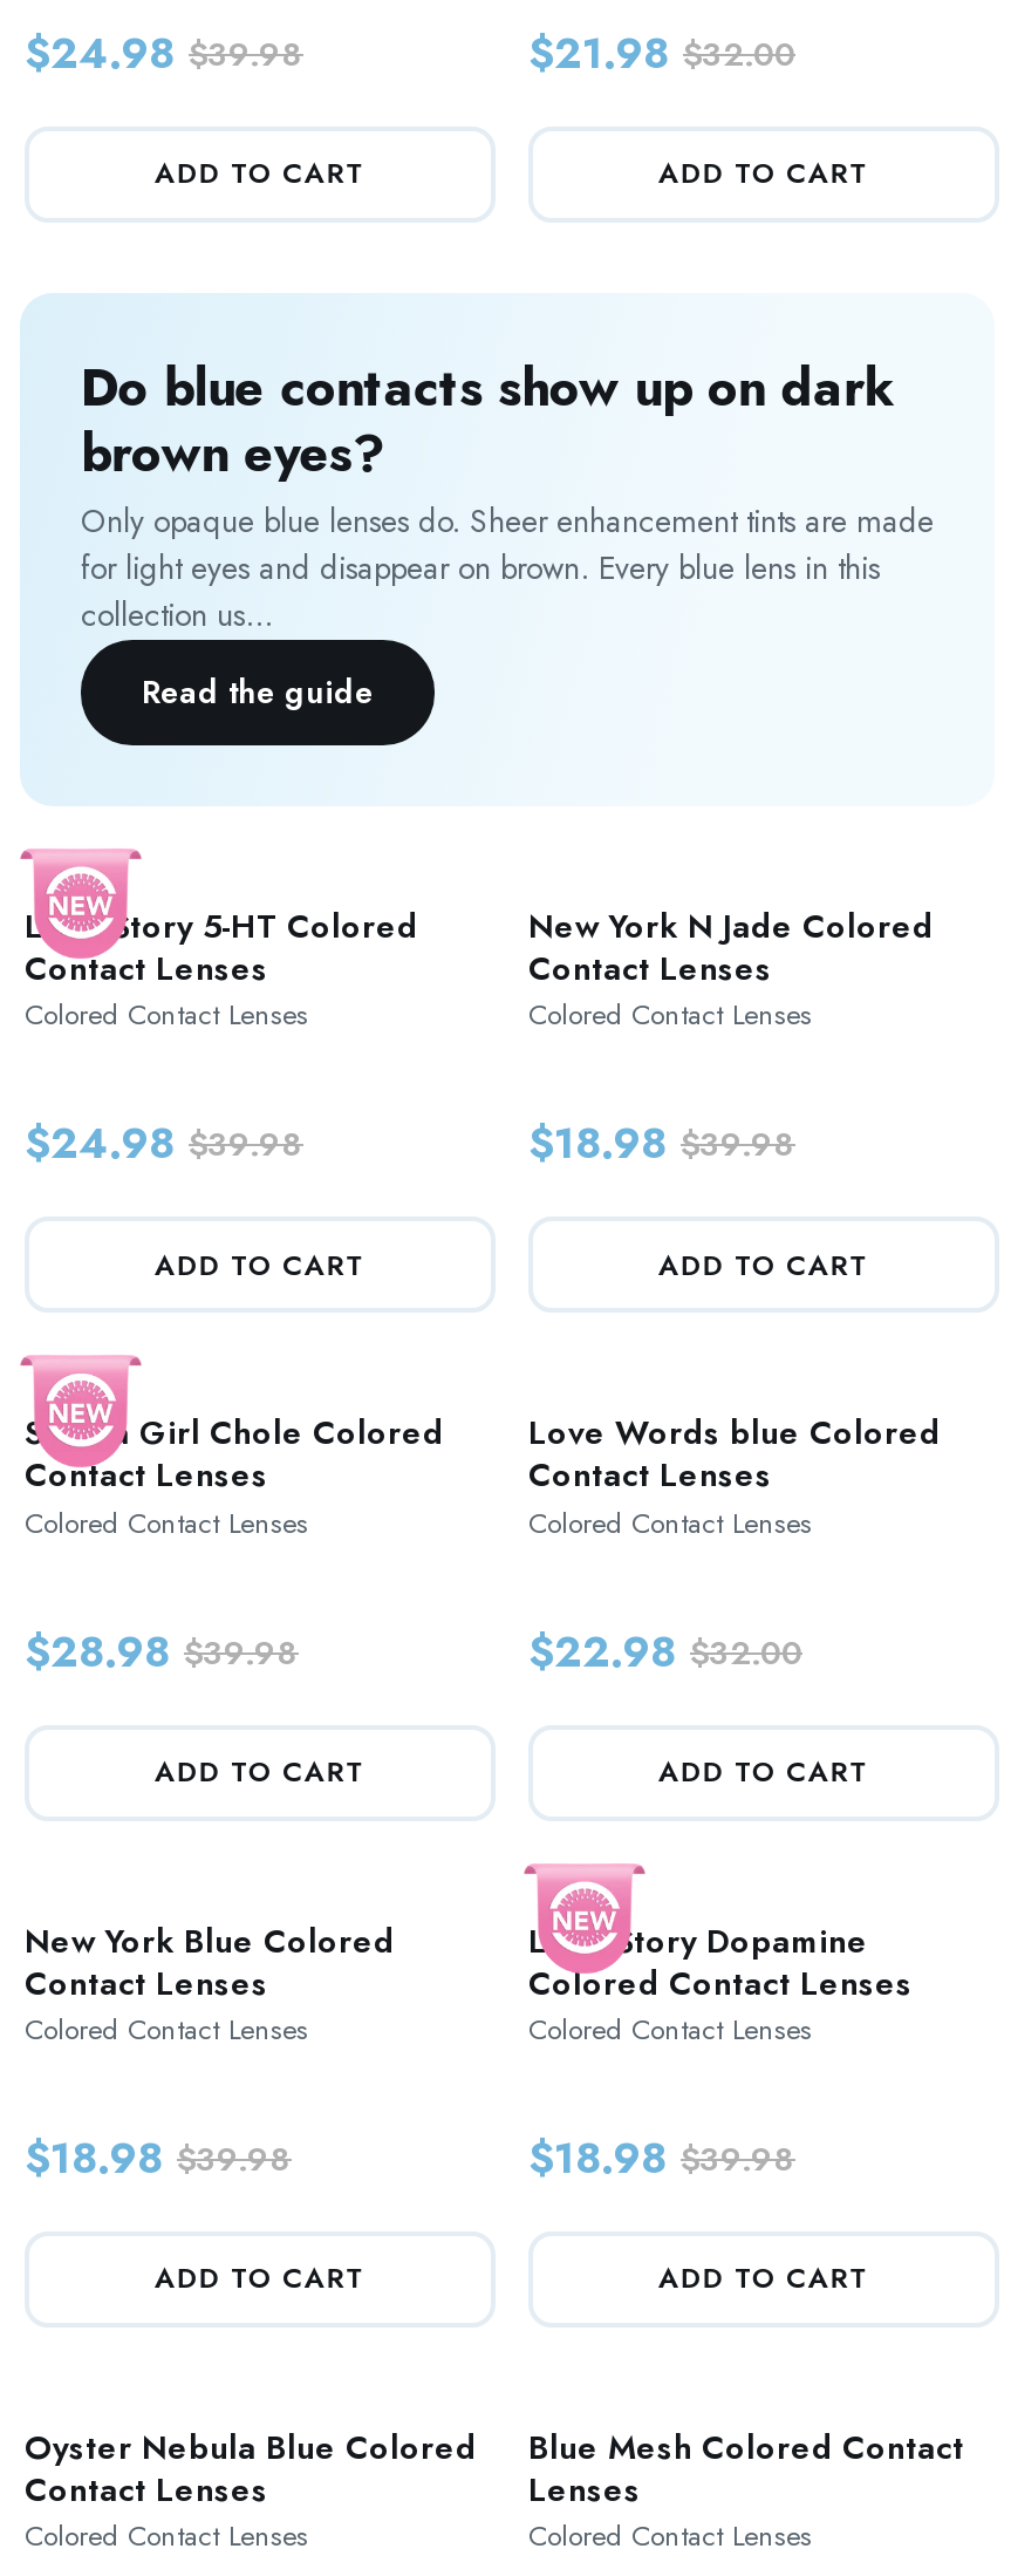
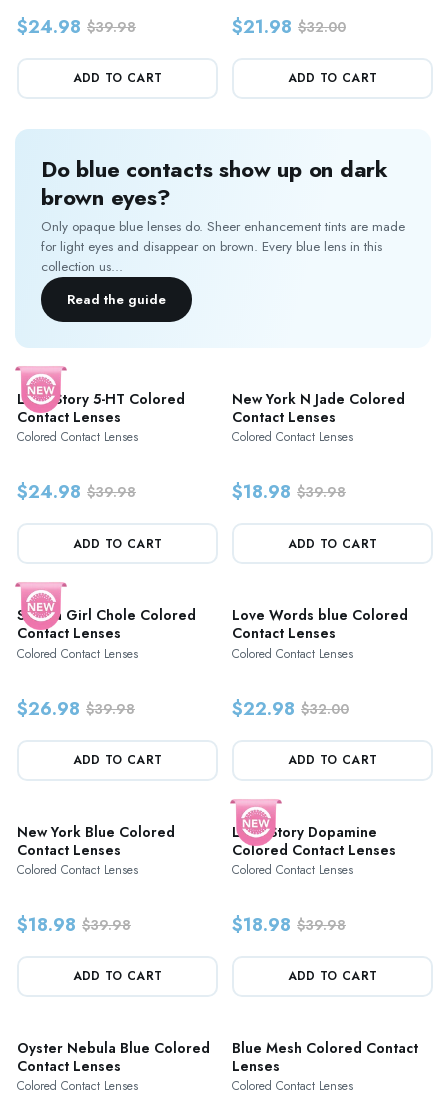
[25,1621,299,1682] $28.98 $39.98 -> [17,696,135,722] $26.98 $39.98

